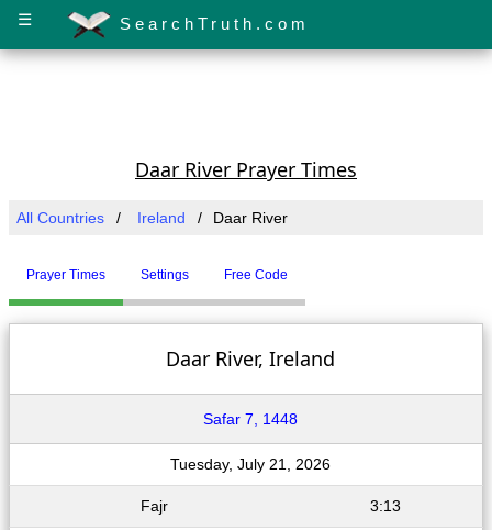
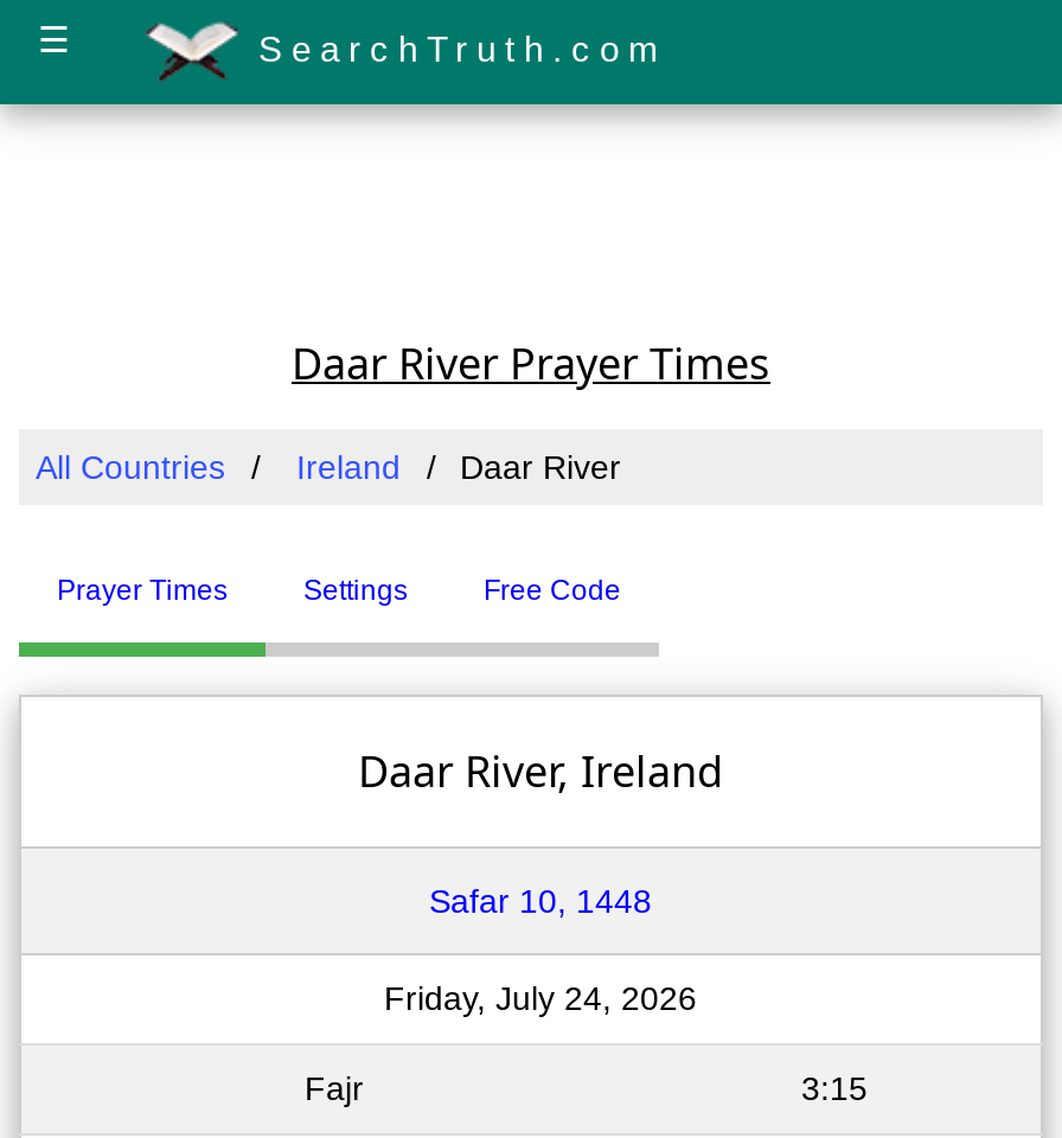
[203,410,298,428] Safar 7, 1448 -> [429,882,652,920] Safar 10, 1448
[170,455,331,473] Tuesday, July 21, 2026 -> [384,979,697,1017] Friday, July 24, 2026
[370,497,401,515] 3:13 -> [801,1069,868,1107] 3:15

